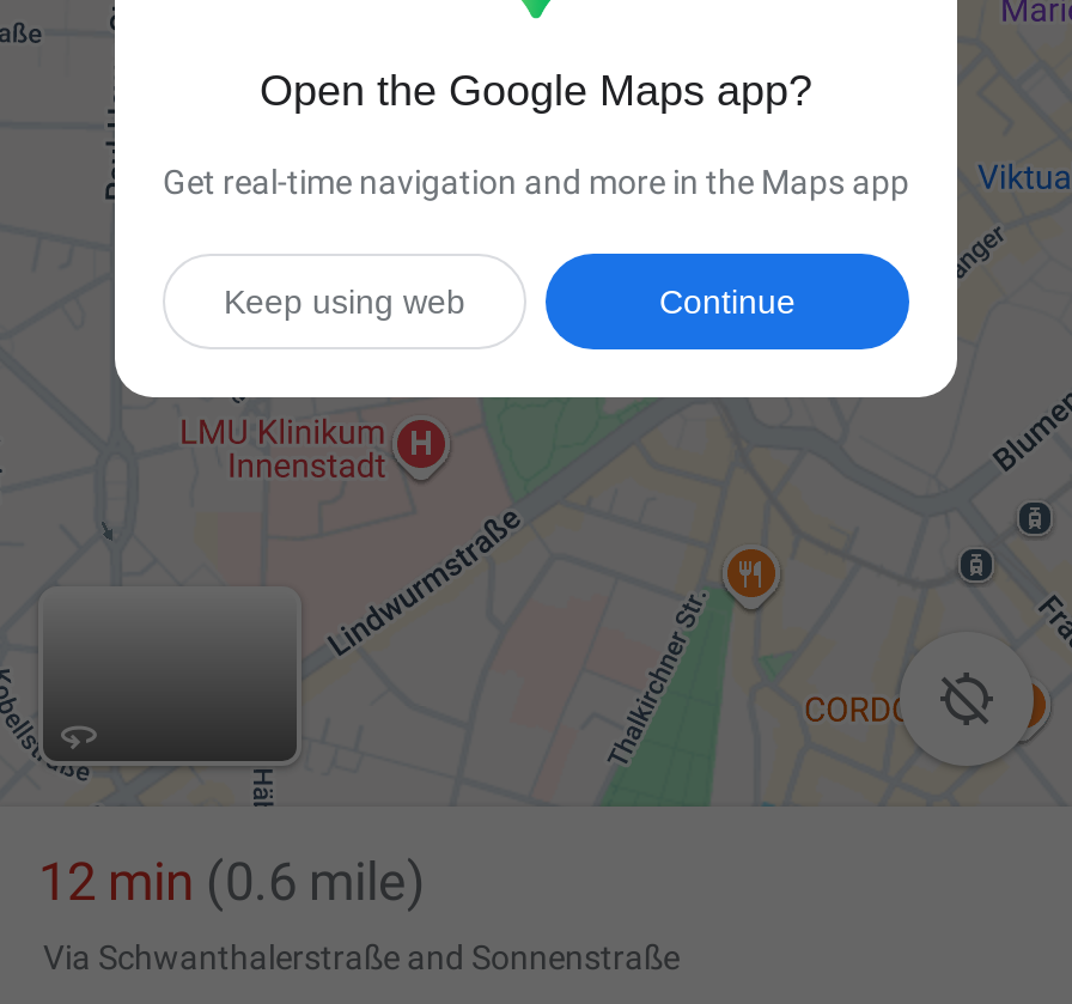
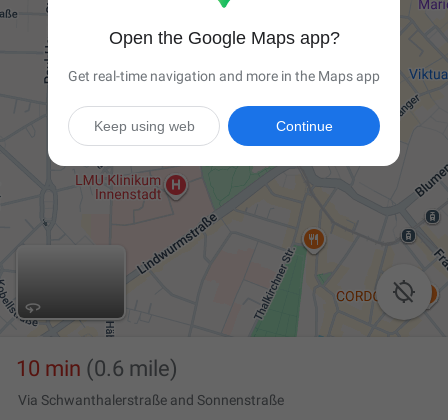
[38,852,426,912] 12 min (0.6 mile) -> [16,356,178,381] 10 min (0.6 mile)

